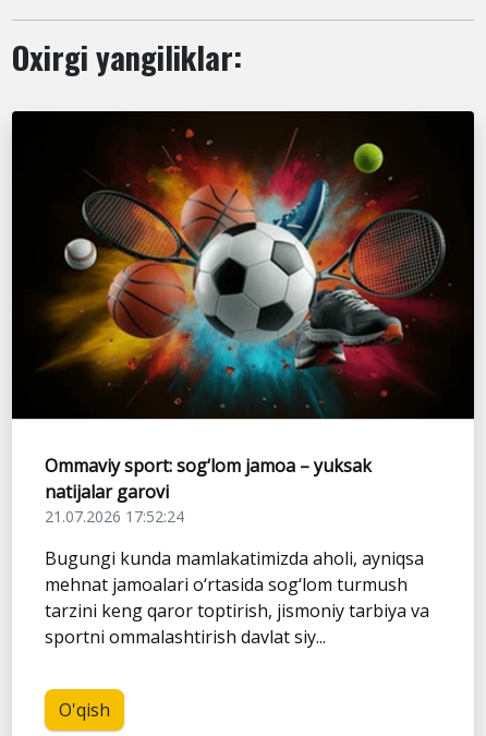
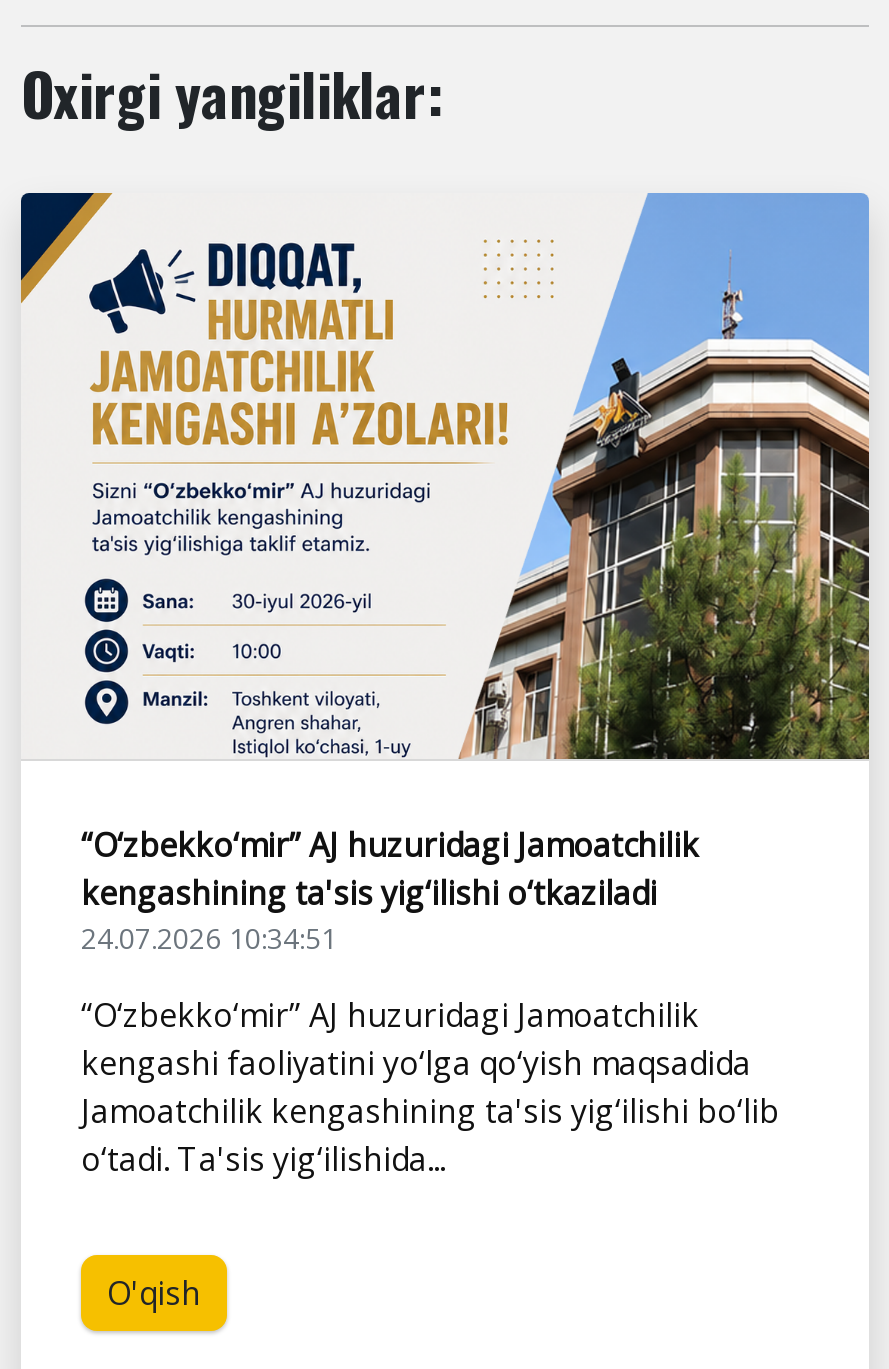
[11,110,475,527] [image] | Ommaviy sport: sog‘lom jamoa – yuksak | natijalar garovi | 21.07.2026 17:52:24 -> [19,191,871,958] [image] | “O‘zbekko‘mir” AJ huzuridagi Jamoatchilik | kengashining ta'sis yig‘ilishi o‘tkaziladi | 24.07.2026 10:34:51
[45,546,429,649] Bugungi kunda mamlakatimizda aholi, ayniqsa | mehnat jamoalari o‘rtasida sog‘lom turmush | tarzini keng qaror toptirish, jismoniy tarbiya va | sportni ommalashtirish davlat siy... -> [81,994,779,1182] “O‘zbekko‘mir” AJ huzuridagi Jamoatchilik | kengashi faoliyatini yo‘lga qo‘yish maqsadida | Jamoatchilik kengashining ta'sis yig‘ilishi bo‘lib | o‘tadi. Ta'sis yig‘ilishida...

